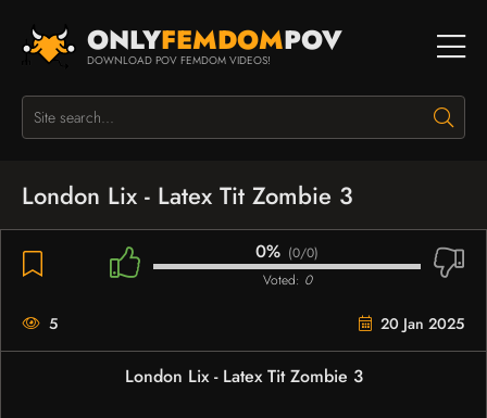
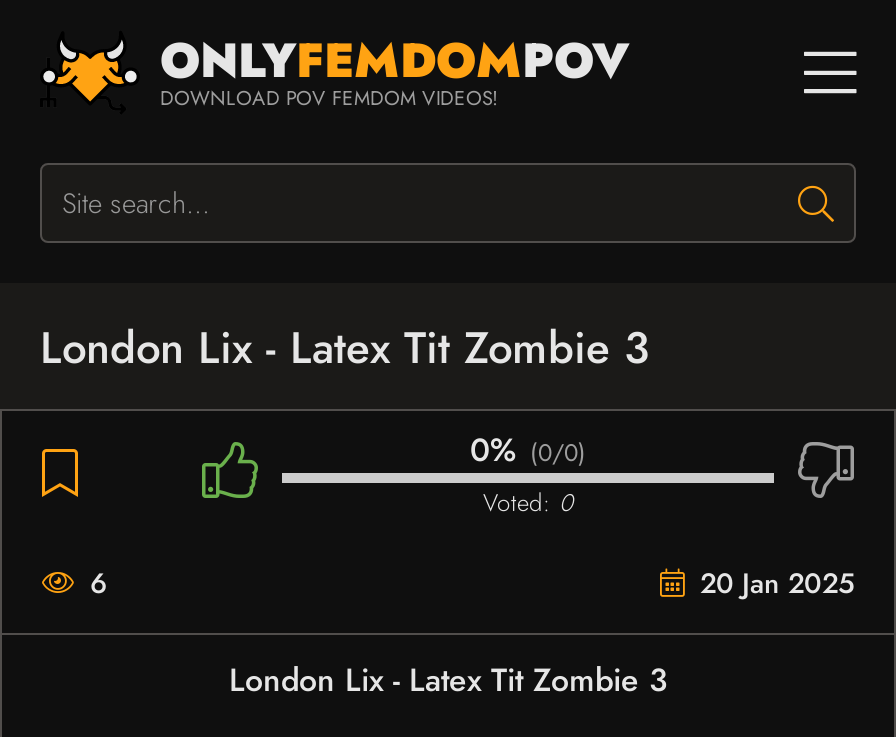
[49,313,58,334] 5 -> [90,563,108,603] 6

